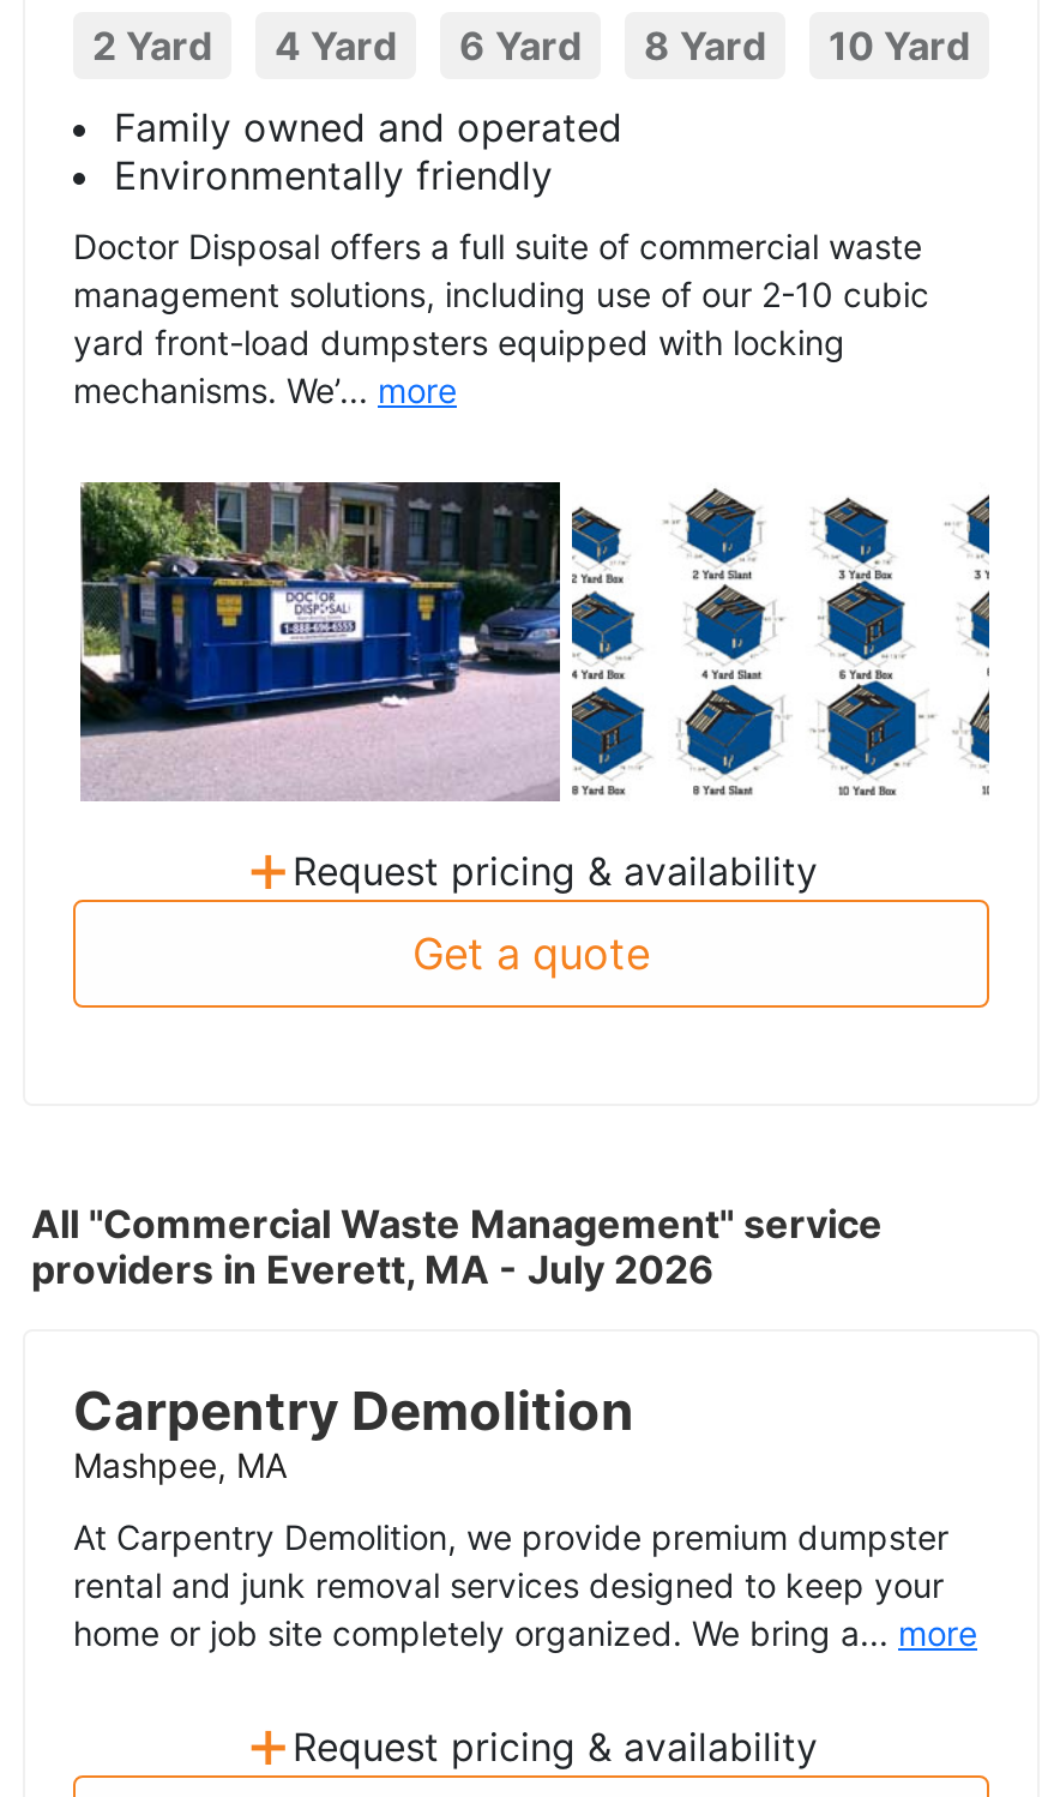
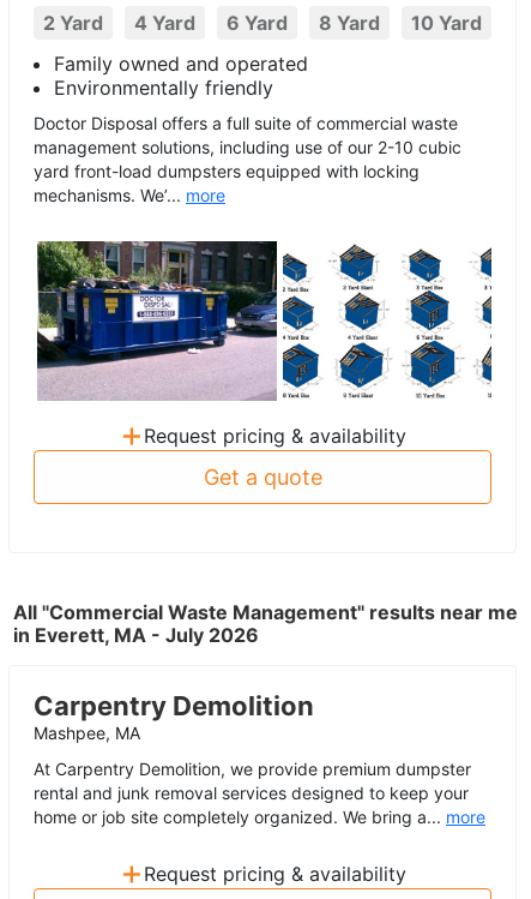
[31,1200,883,1293] All "Commercial Waste Management" service | providers in Everett, MA - July 2026 -> [13,600,517,647] All "Commercial Waste Management" results near me | in Everett, MA - July 2026

